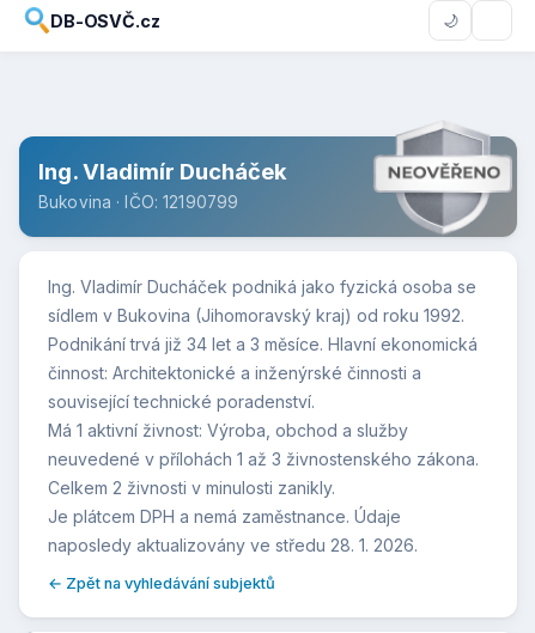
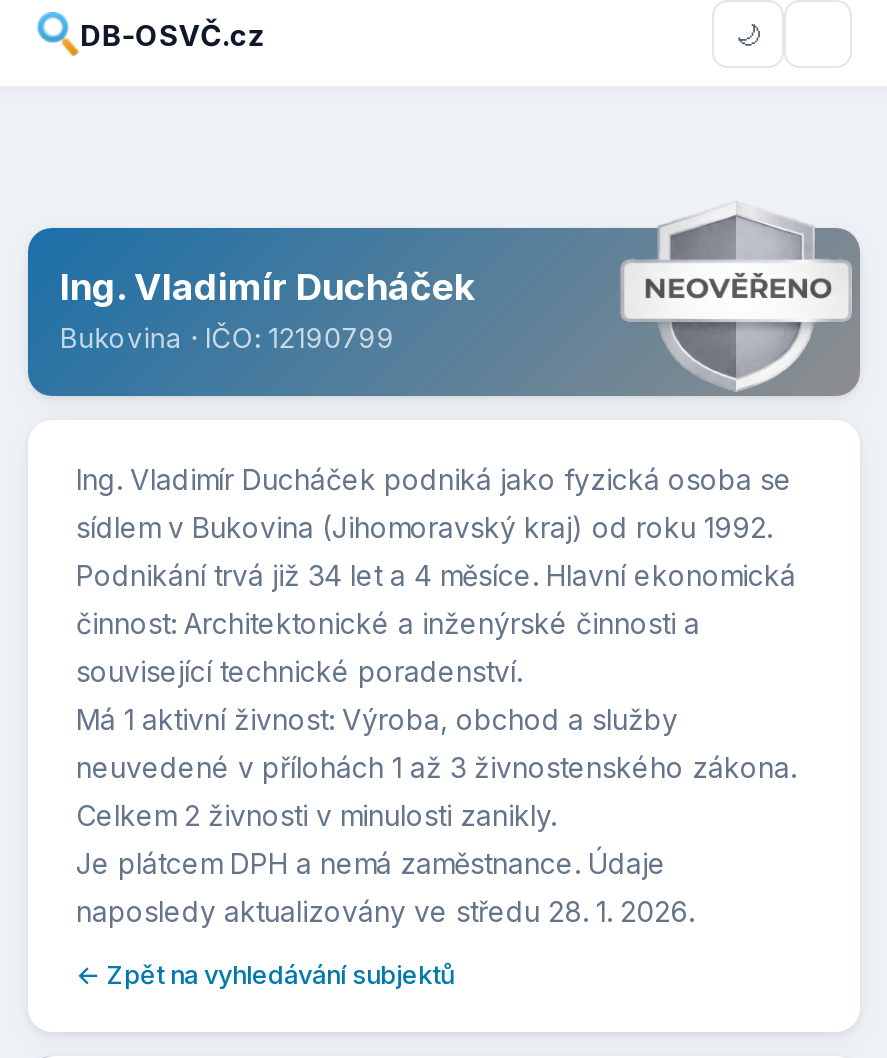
[48,333,478,354] Podnikání trvá již 34 let a 3 měsíce. Hlavní ekonomická -> [76,557,796,591] Podnikání trvá již 34 let a 4 měsíce. Hlavní ekonomická

